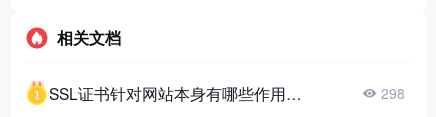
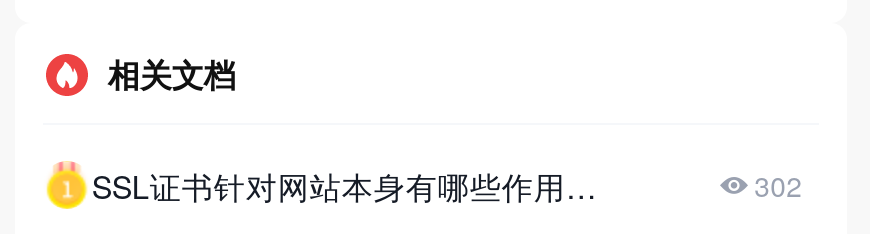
[381,83,405,103] 298 -> [754,165,802,205] 302

